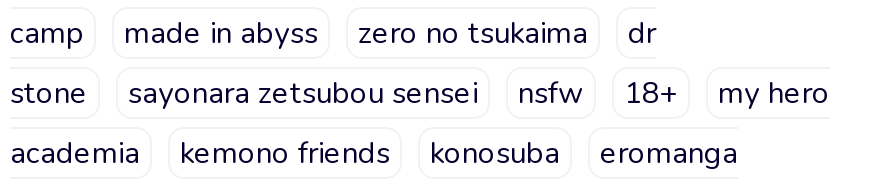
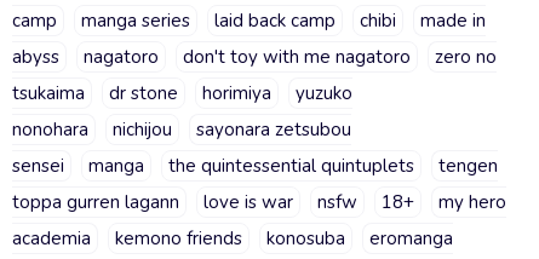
[10,12,656,112] made in abyss | zero no tsukaima | dr | stone | sayonara zetsubou sensei -> [12,8,498,214] manga series | laid back camp | chibi | made in | abyss | nagatoro | don't toy with me nagatoro | zero no | tsukaima | dr stone | horimiya | yuzuko | nonohara | nichijou | sayonara zetsubou | sensei | manga | the quintessential quintuplets | tengen | toppa gurren lagann | love is war

